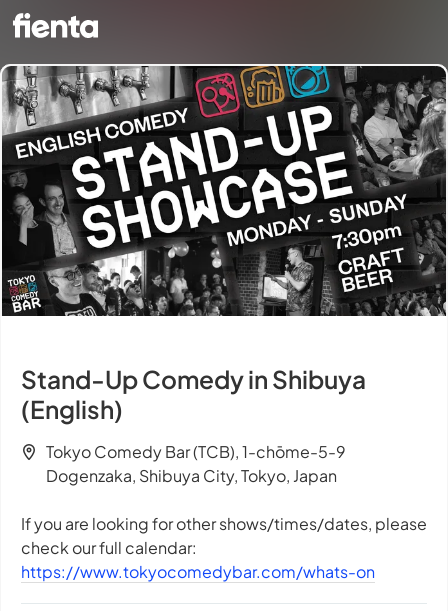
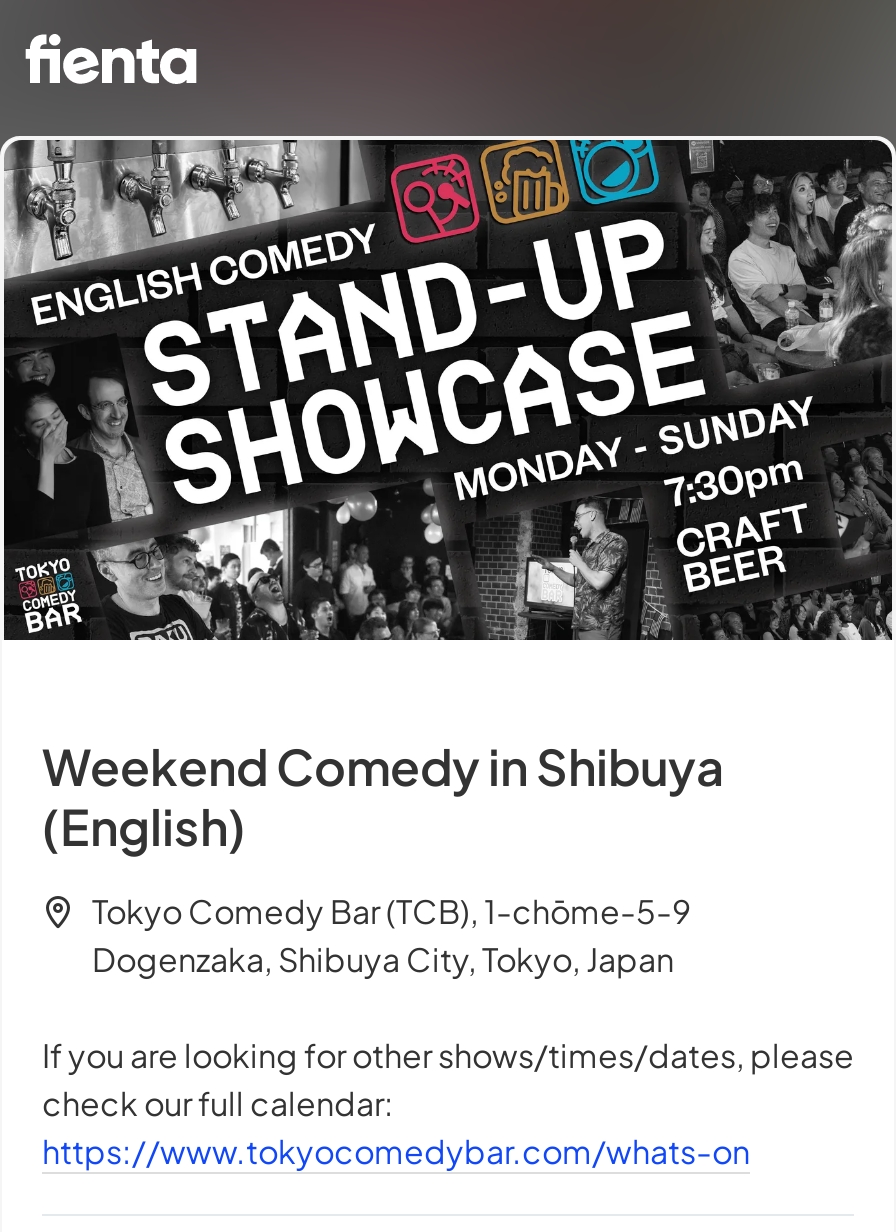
[21,364,366,394] Stand-Up Comedy in Shibuya -> [42,735,724,795] Weekend Comedy in Shibuya

